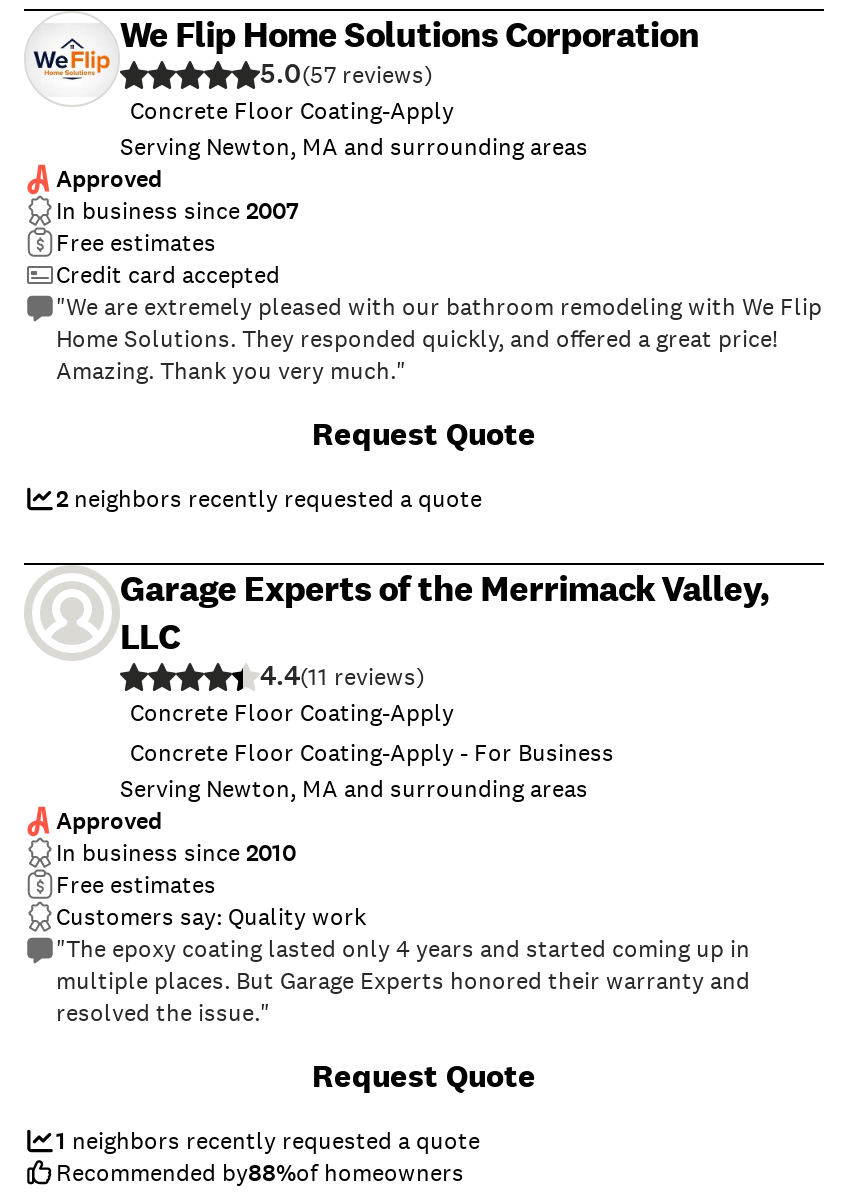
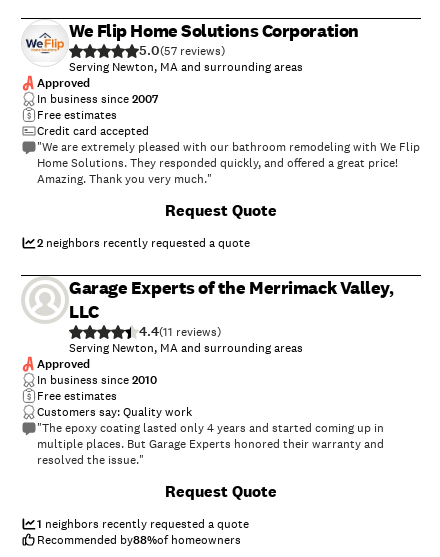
[130,95,454,127] Concrete Floor Coating-Apply -> none
[130,697,614,769] Concrete Floor Coating-Apply | Concrete Floor Coating-Apply - For Business -> none

